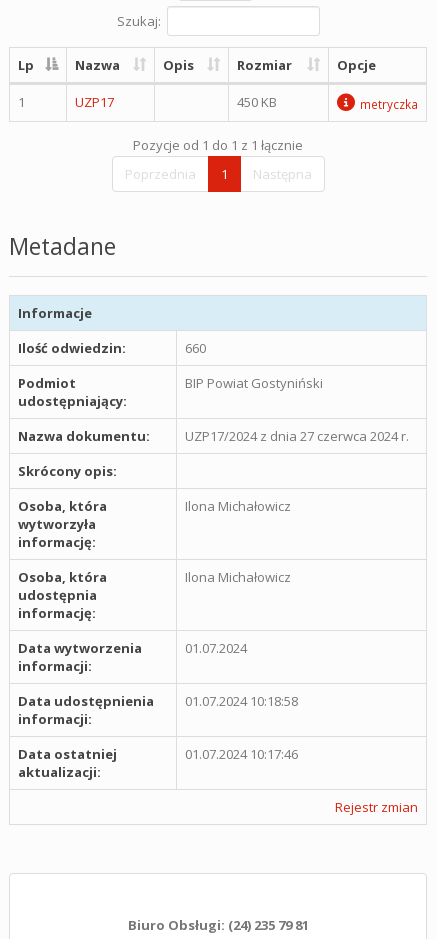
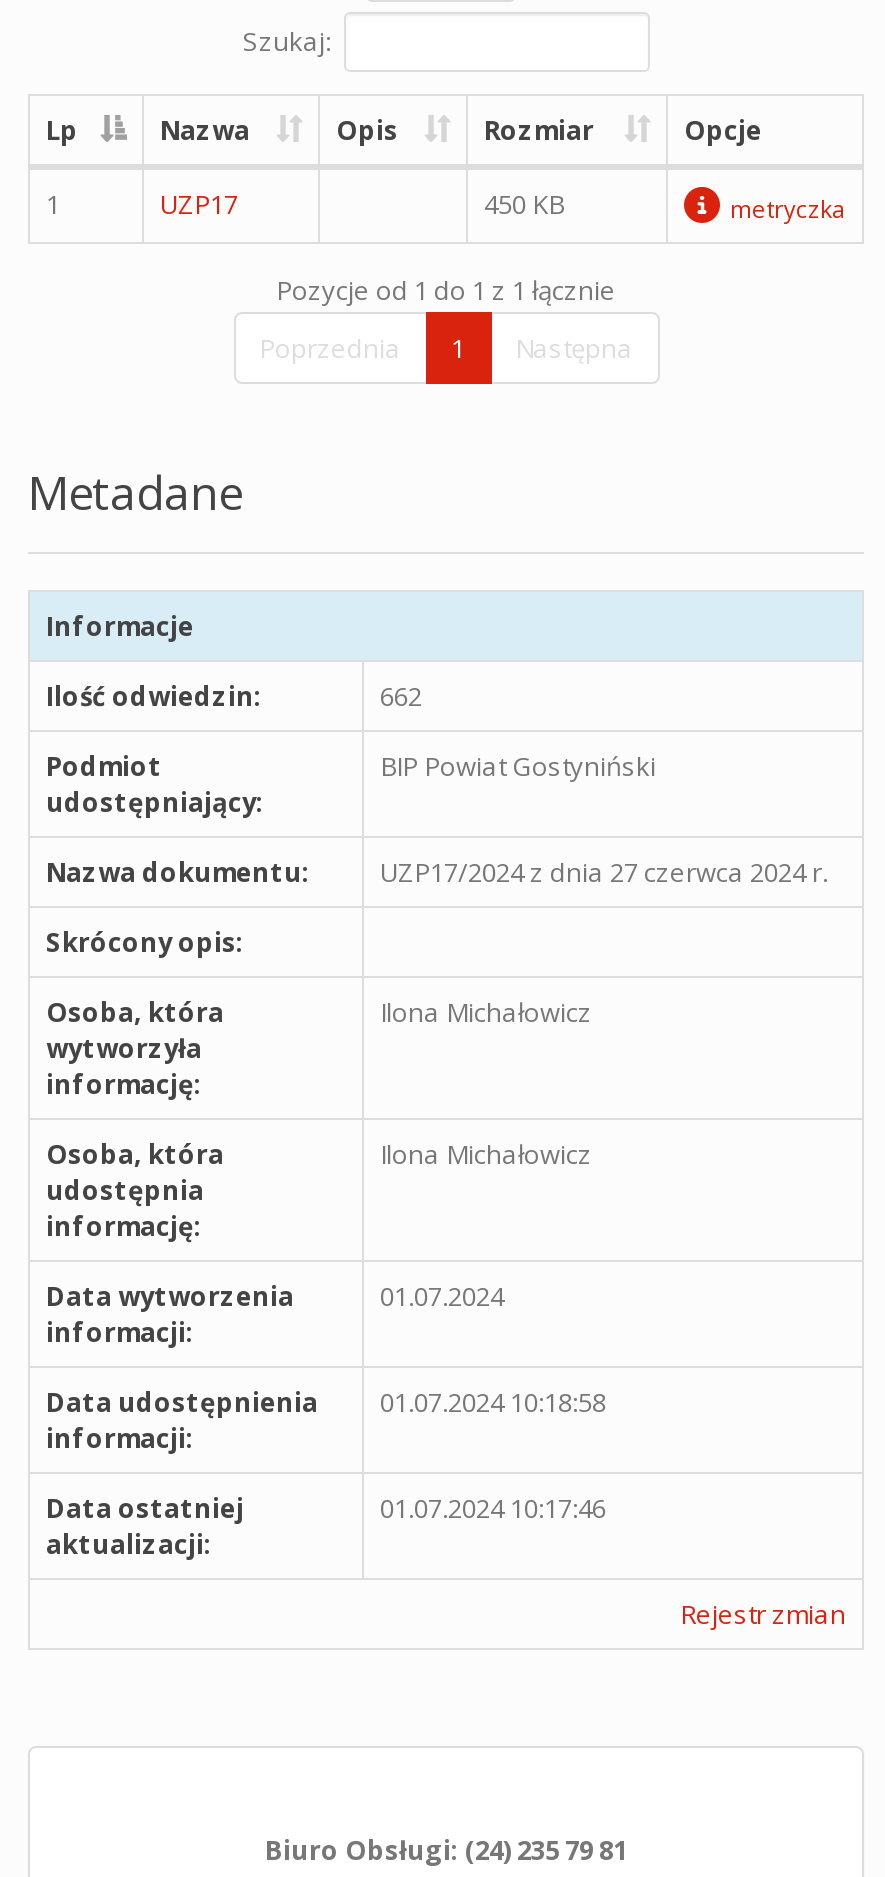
[185,338,206,356] 660 -> [380,677,422,713] 662

